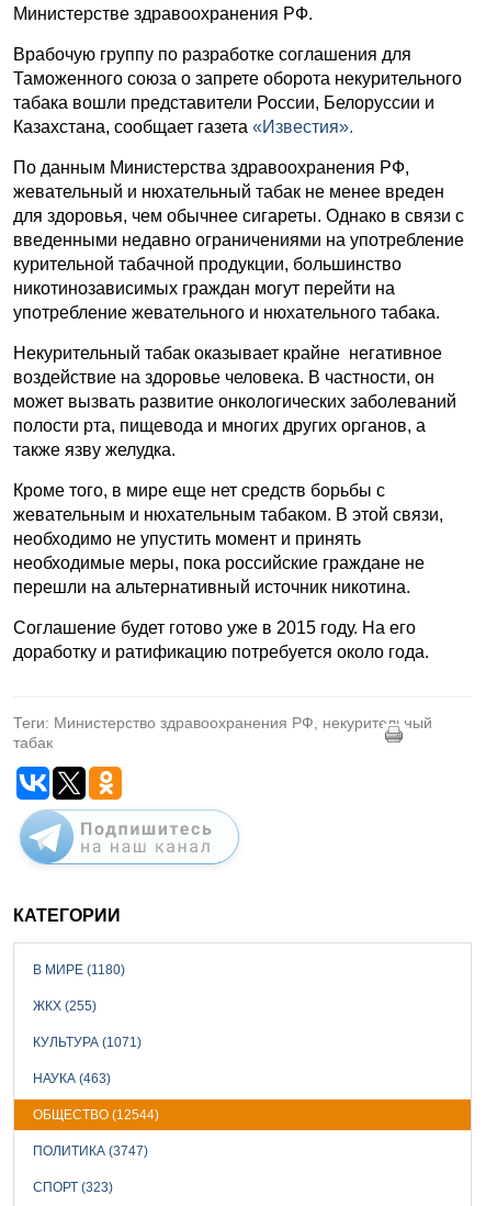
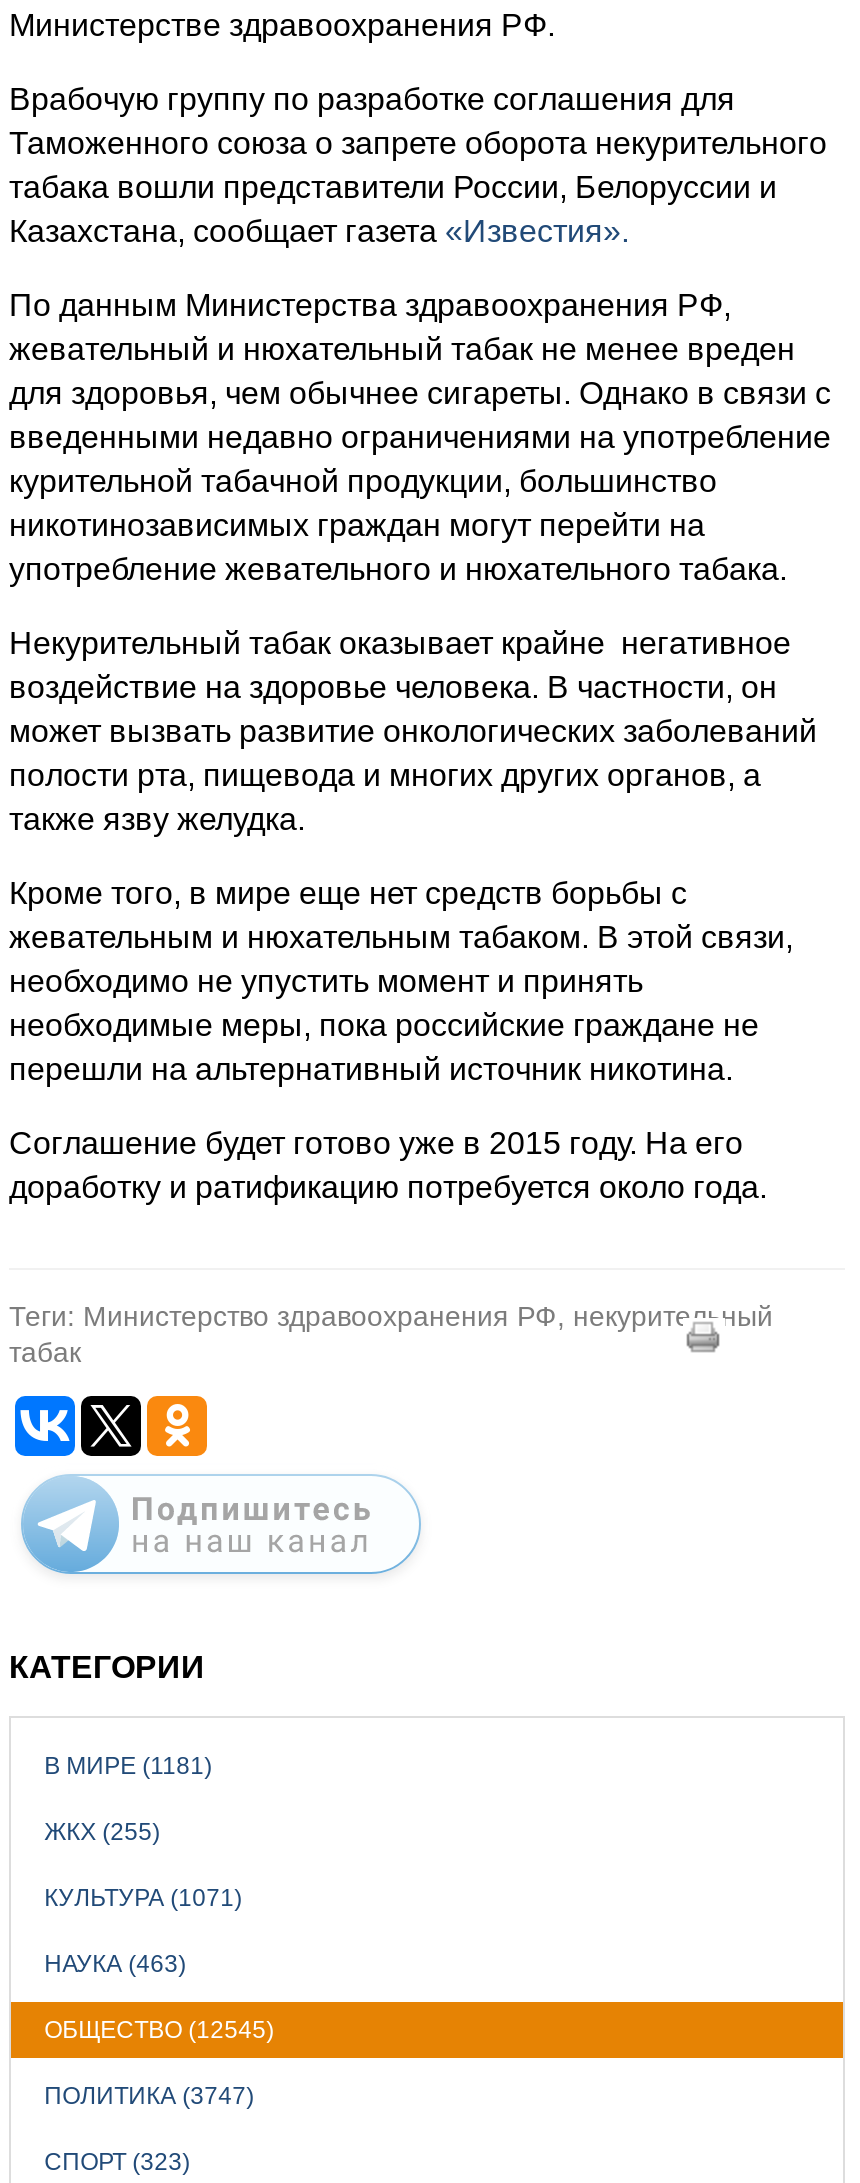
[32,962,125,977] В МИРЕ (1180) -> [44,1751,212,1779] В МИРЕ (1181)
[32,1107,159,1122] ОБЩЕСТВО (12544) -> [44,2015,274,2043] ОБЩЕСТВО (12545)

